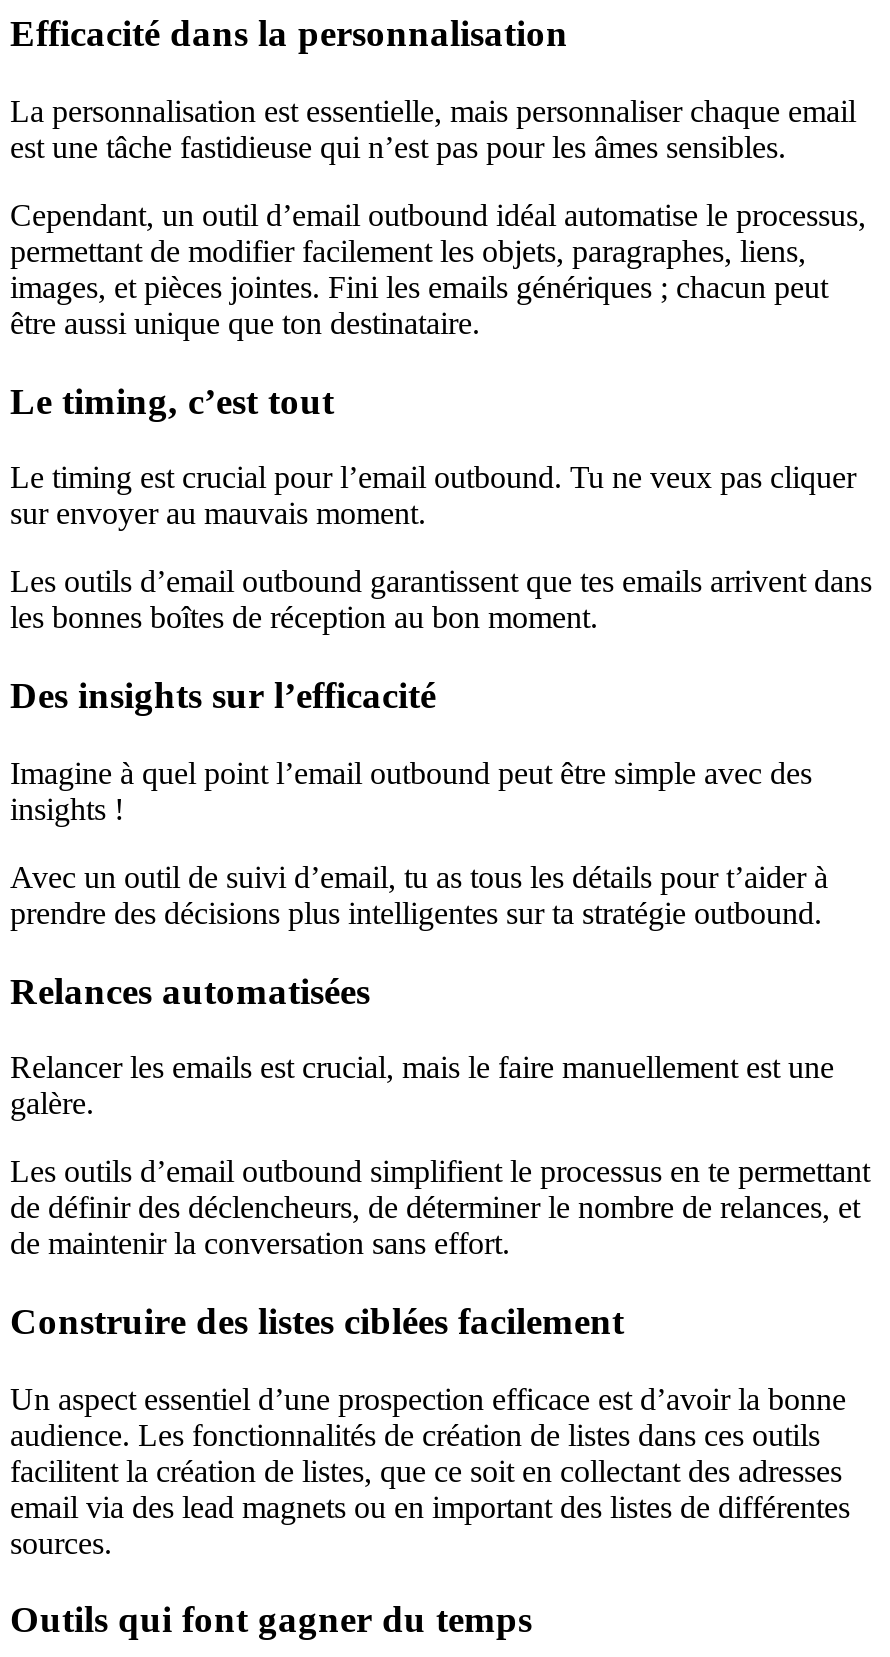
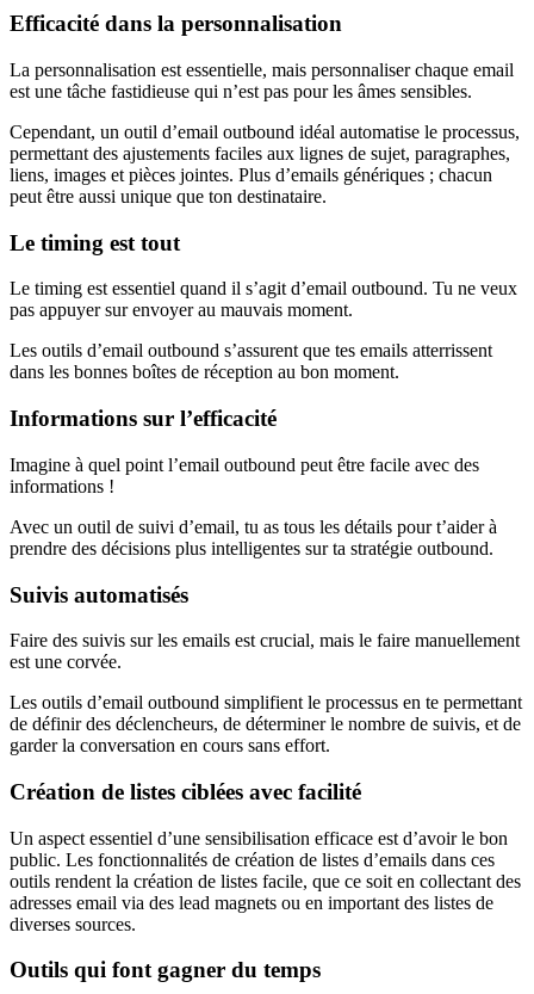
[10,234,828,340] permettant de modifier facilement les objets, paragraphes, liens, | images, et pièces jointes. Fini les emails génériques ; chacun peut | être aussi unique que ton destinataire. -> [10,143,510,206] permettant des ajustements faciles aux lignes de sujet, paragraphes, | liens, images et pièces jointes. Plus d’emails génériques ; chacun | peut être aussi unique que ton destinataire.
[10,379,334,421] Le timing, c’est tout -> [10,230,180,255] Le timing est tout
[10,461,856,531] Le timing est crucial pour l’email outbound. Tu ne veux pas cliquer | sur envoyer au mauvais moment. -> [10,278,517,320] Le timing est essentiel quand il s’agit d’email outbound. Tu ne veux | pas appuyer sur envoyer au mauvais moment.
[10,565,872,635] Les outils d’email outbound garantissent que tes emails arrivent dans | les bonnes boîtes de réception au bon moment. -> [10,340,492,382] Les outils d’email outbound s’assurent que tes emails atterrissent | dans les bonnes boîtes de réception au bon moment.
[10,674,436,716] Des insights sur l’efficacité -> [10,406,277,431] Informations sur l’efficacité
[10,756,812,826] Imagine à quel point l’email outbound peut être simple avec des | insights ! -> [10,454,479,496] Imagine à quel point l’email outbound peut être facile avec des | informations !
[10,969,370,1011] Relances automatisées -> [10,582,188,607] Suivis automatisés
[10,1050,834,1120] Relancer les emails est crucial, mais le faire manuellement est une | galère. -> [10,630,520,672] Faire des suivis sur les emails est crucial, mais le faire manuellement | est une corvée.
[10,1190,860,1260] de définir des déclencheurs, de déterminer le nombre de relances, et | de maintenir la conversation sans effort. -> [10,714,521,756] de définir des déclencheurs, de déterminer le nombre de suivis, et de | garder la conversation en cours sans effort.
[10,1300,624,1342] Construire des listes ciblées facilement -> [10,779,361,804] Création de listes ciblées avec facilité
[10,1381,850,1559] Un aspect essentiel d’une prospection efficace est d’avoir la bonne | audience. Les fonctionnalités de création de listes dans ces outils | facilitent la création de listes, que ce soit en collectant des adresses | email via des lead magnets ou en important des listes de différentes | sources. -> [10,828,521,934] Un aspect essentiel d’une sensibilisation efficace est d’avoir le bon | public. Les fonctionnalités de création de listes d’emails dans ces | outils rendent la création de listes facile, que ce soit en collectant des | adresses email via des lead magnets ou en important des listes de | diverses sources.

